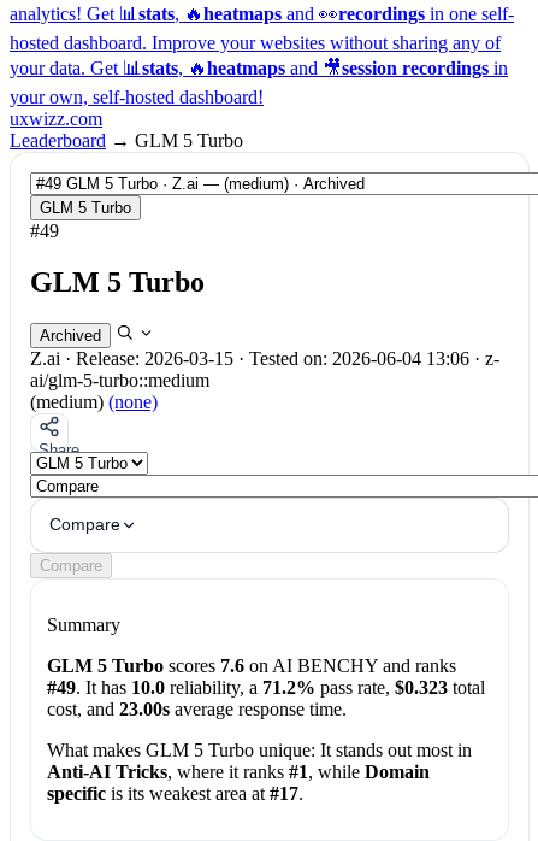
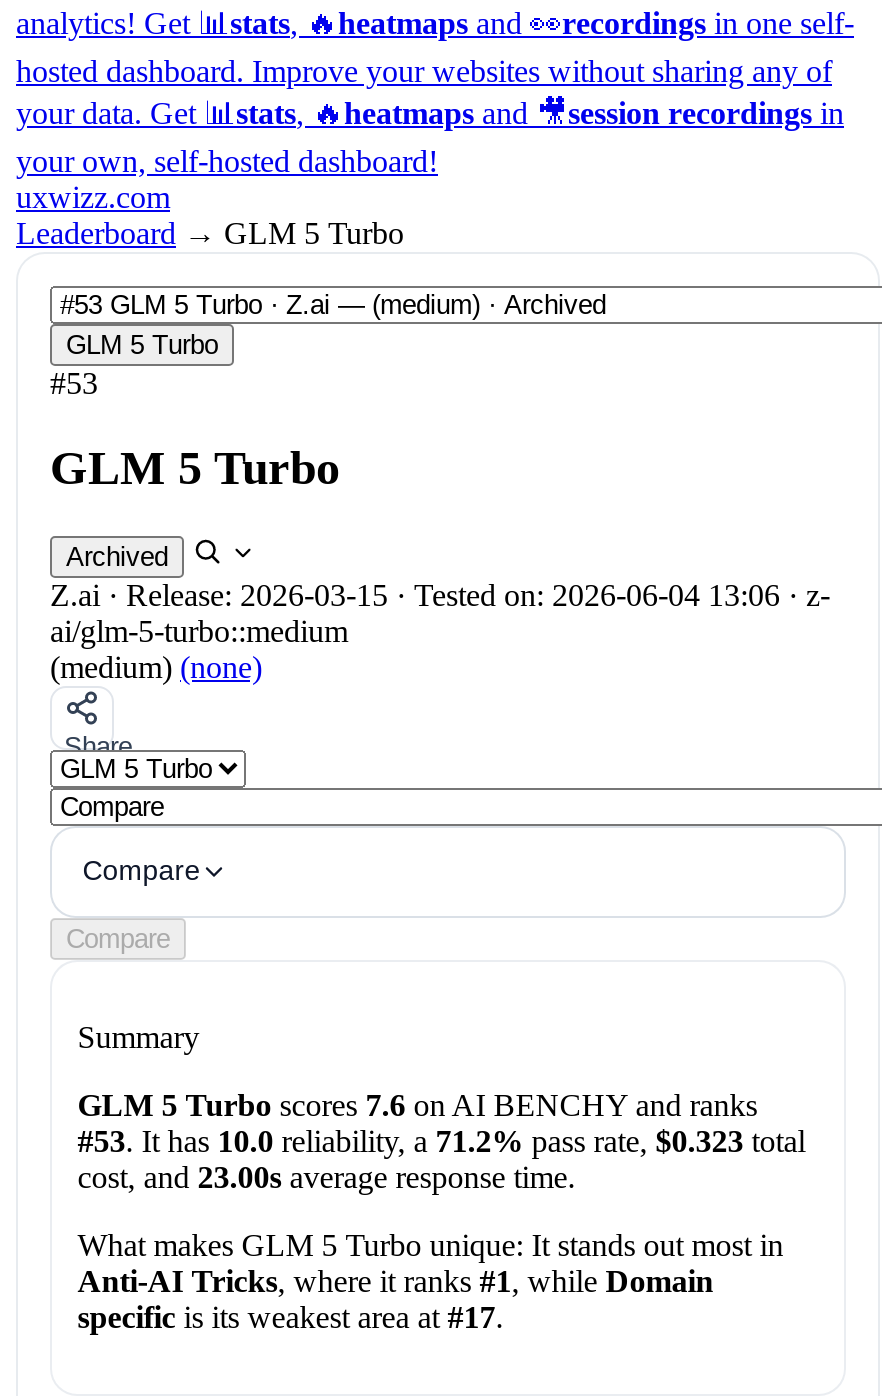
[30,220,59,241] #49 -> [50,366,98,400] #53
[47,677,485,697] #49. It has 10.0 reliability, a 71.2% pass rate, $0.323 total -> [78,1124,806,1158] #53. It has 10.0 reliability, a 71.2% pass rate, $0.323 total

